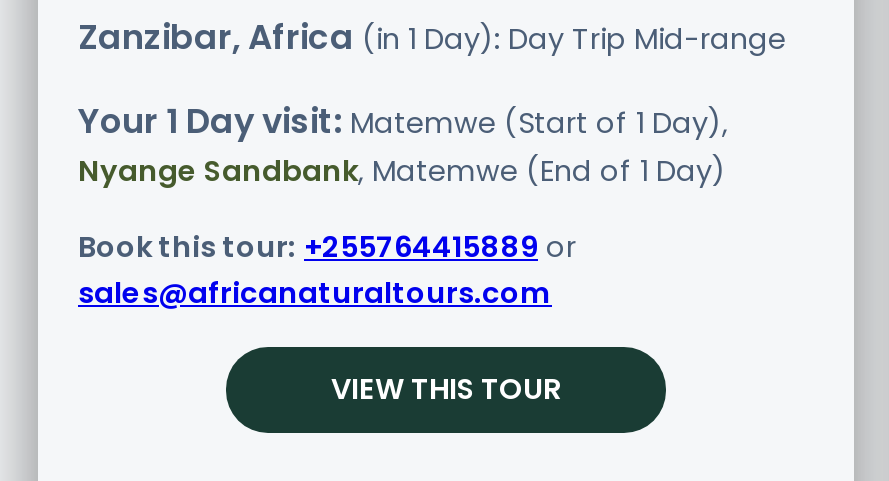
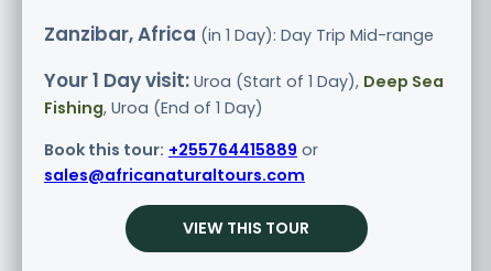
[78,97,728,191] Your 1 Day visit: Matemwe (Start of 1 Day), | Nyange Sandbank, Matemwe (End of 1 Day) -> [44,67,444,119] Your 1 Day visit: Uroa (Start of 1 Day), Deep Sea | Fishing, Uroa (End of 1 Day)

